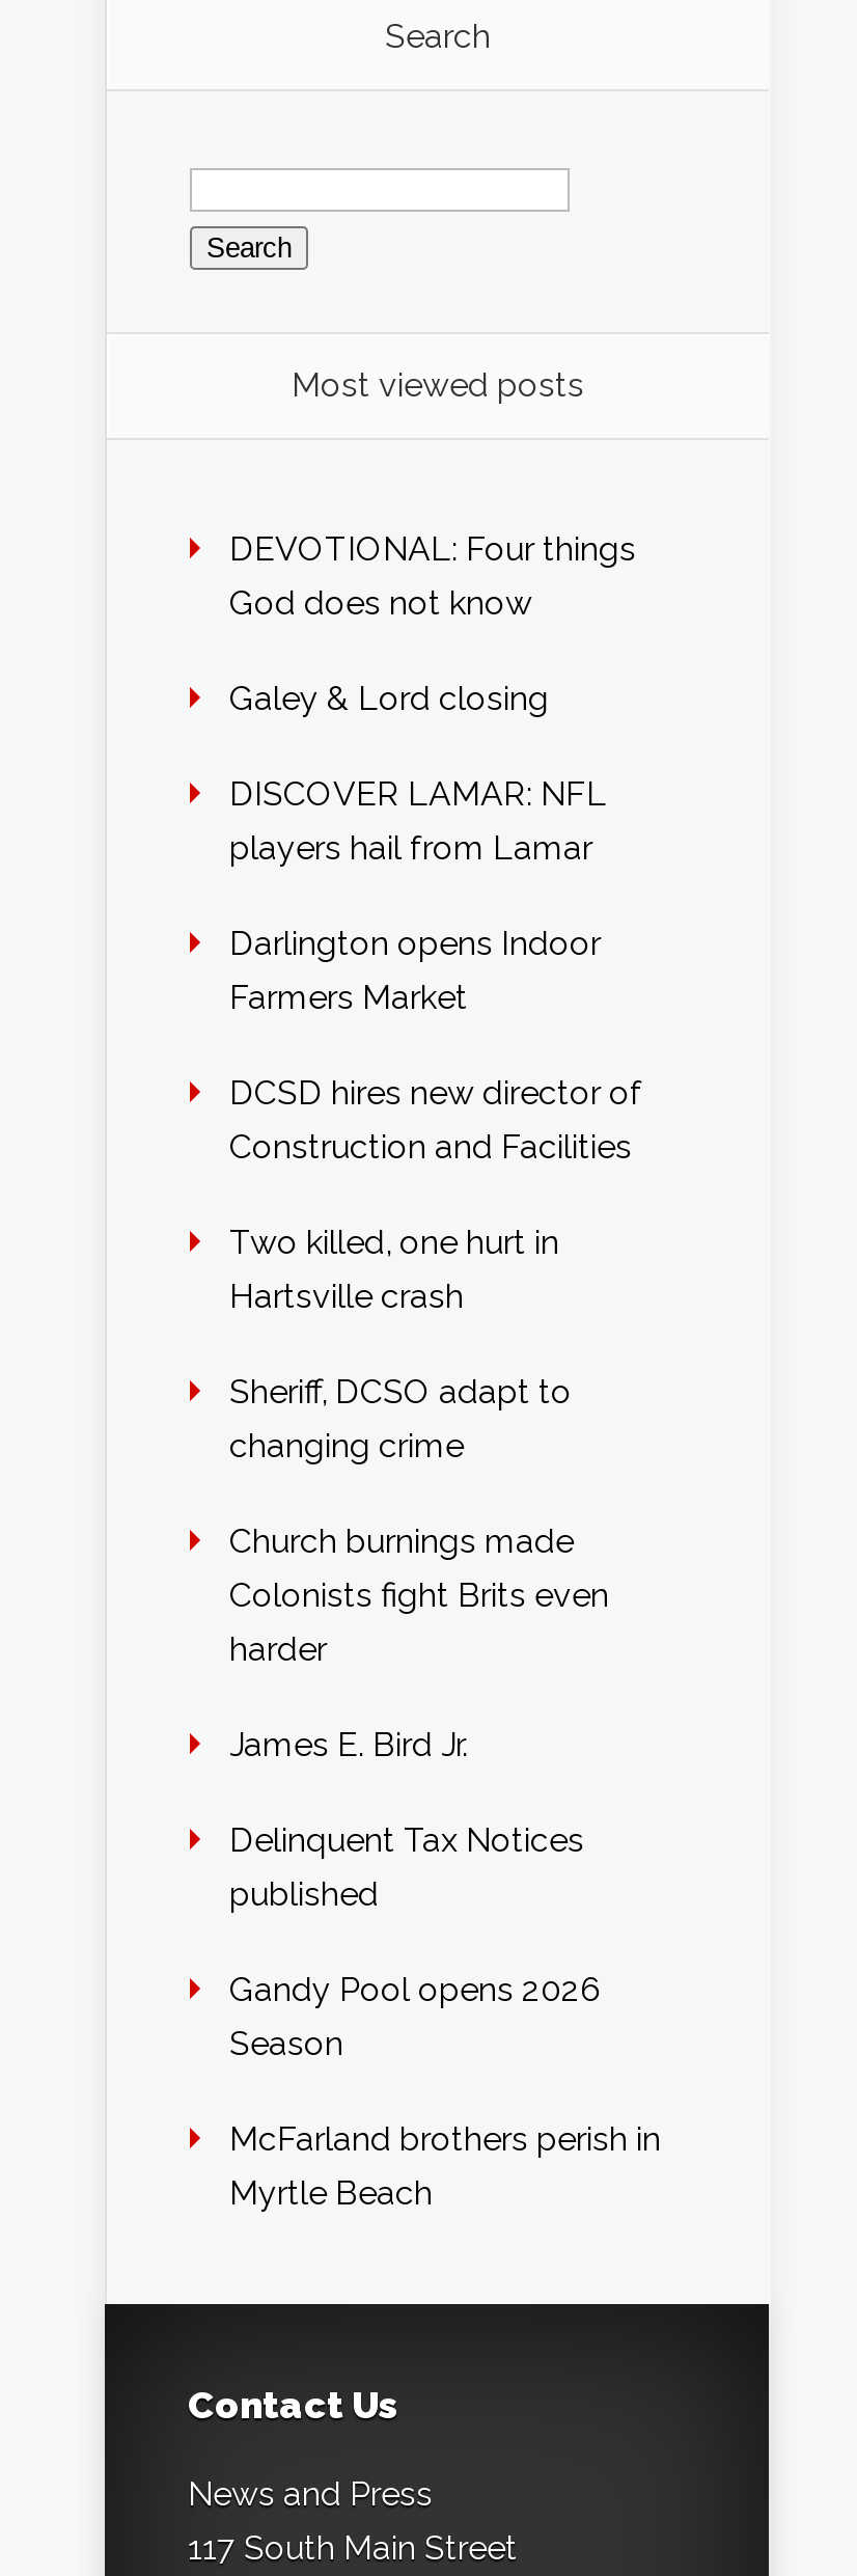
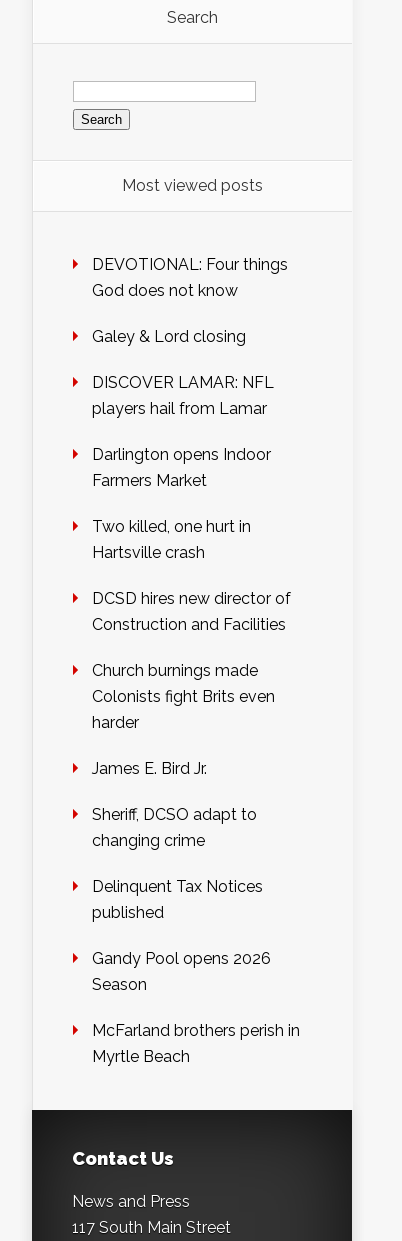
moved [229,1072,642,1166] -> [92,589,291,634]: DCSD hires new director of | Construction and Facilities
moved [229,1222,559,1315] -> [92,517,251,562]: Two killed, one hurt in | Hartsville crash
moved [229,1371,572,1465] -> [92,805,257,850]: Sheriff, DCSO adapt to | changing crime
moved [229,1521,609,1764] -> [92,661,275,778]: Church burnings made | Colonists fight Brits even | harder | James E. Bird Jr.

